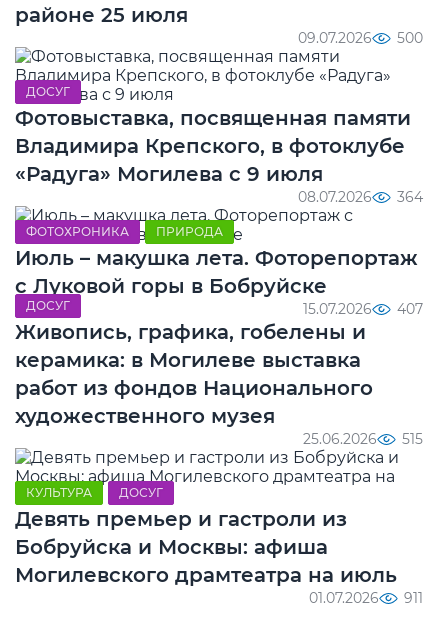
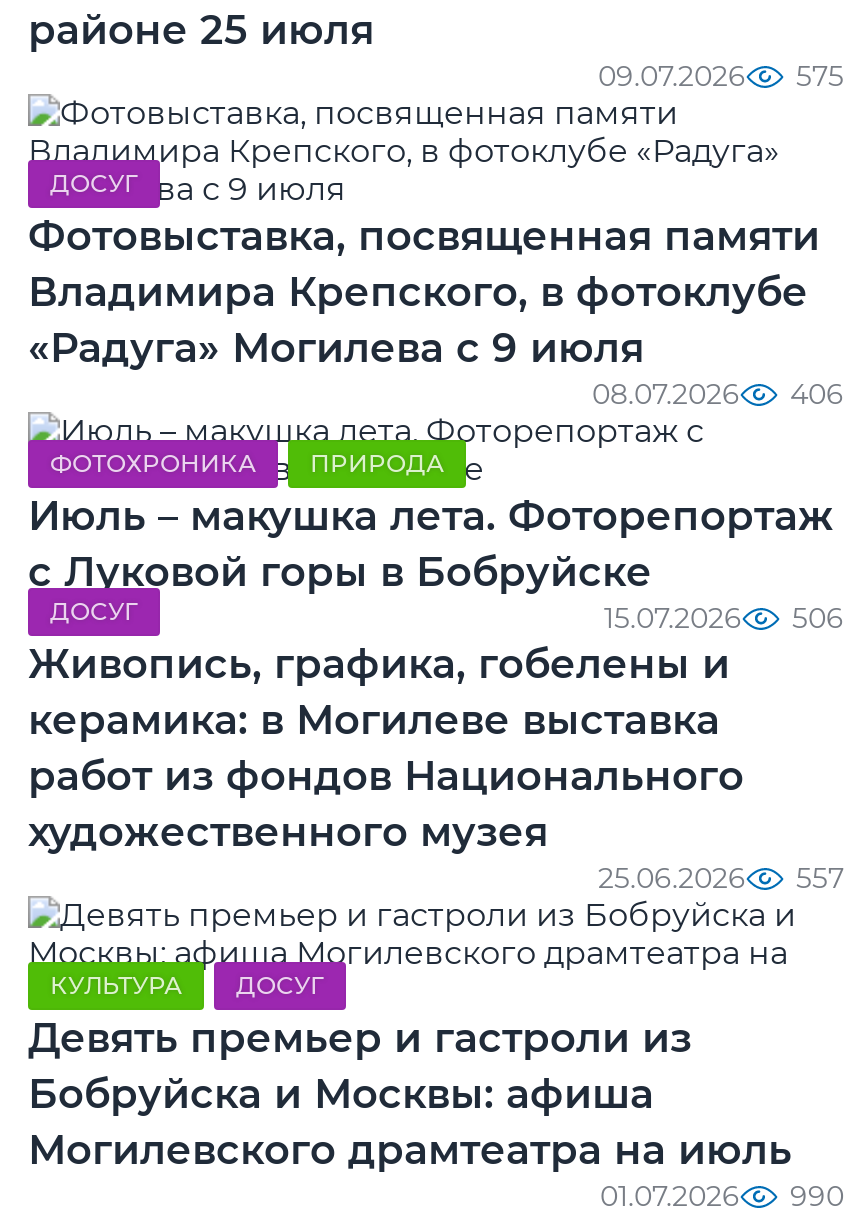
[298,29,423,47] 09.07.2026 500 -> [598,58,844,94] 09.07.2026 575
[298,188,423,206] 08.07.2026 364 -> [592,376,844,412] 08.07.2026 406
[303,300,423,318] 15.07.2026 407 -> [604,600,844,636] 15.07.2026 506
[303,430,423,448] 25.06.2026 515 -> [598,860,844,896] 25.06.2026 557
[309,589,423,607] 01.07.2026 911 -> [600,1178,844,1214] 01.07.2026 990

